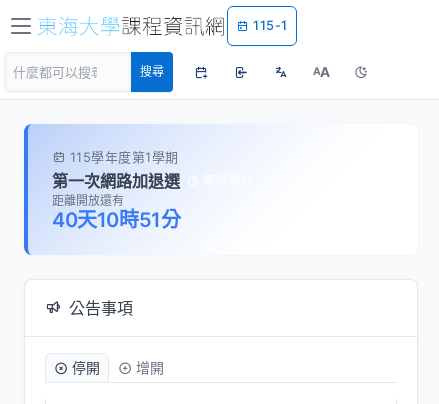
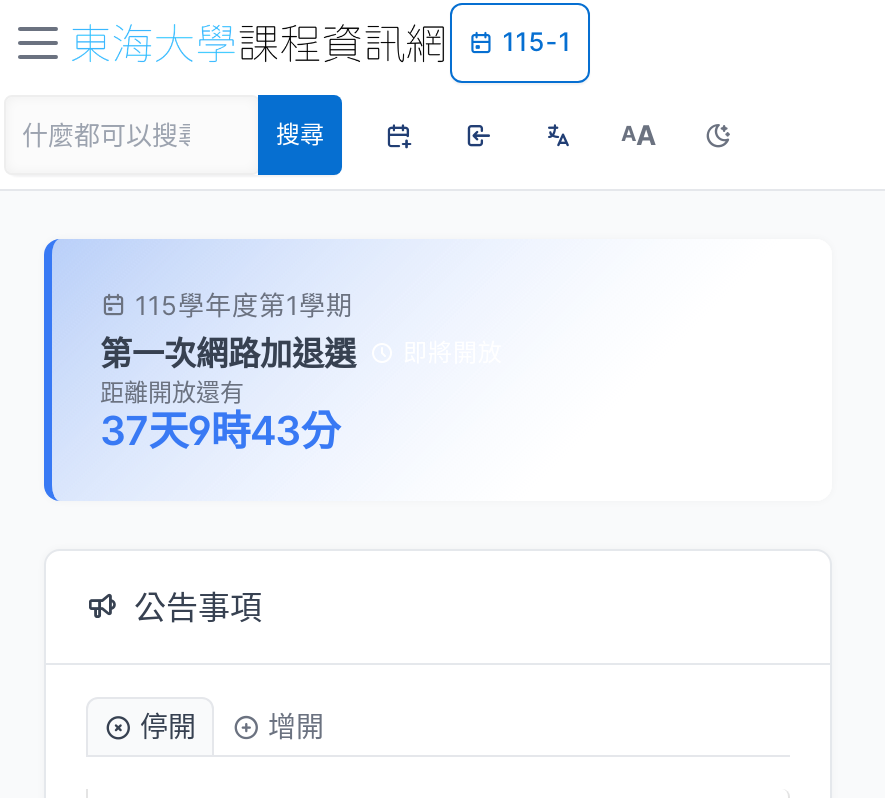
[52,208,180,232] 40天10時51分 -> [100,407,340,455] 37天9時43分

